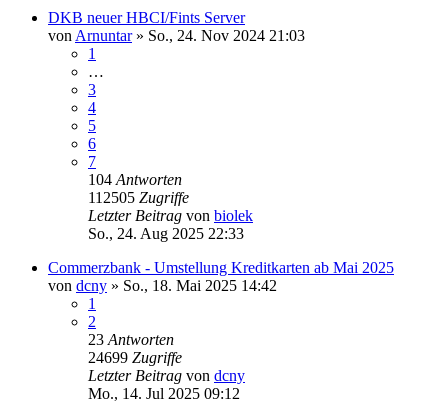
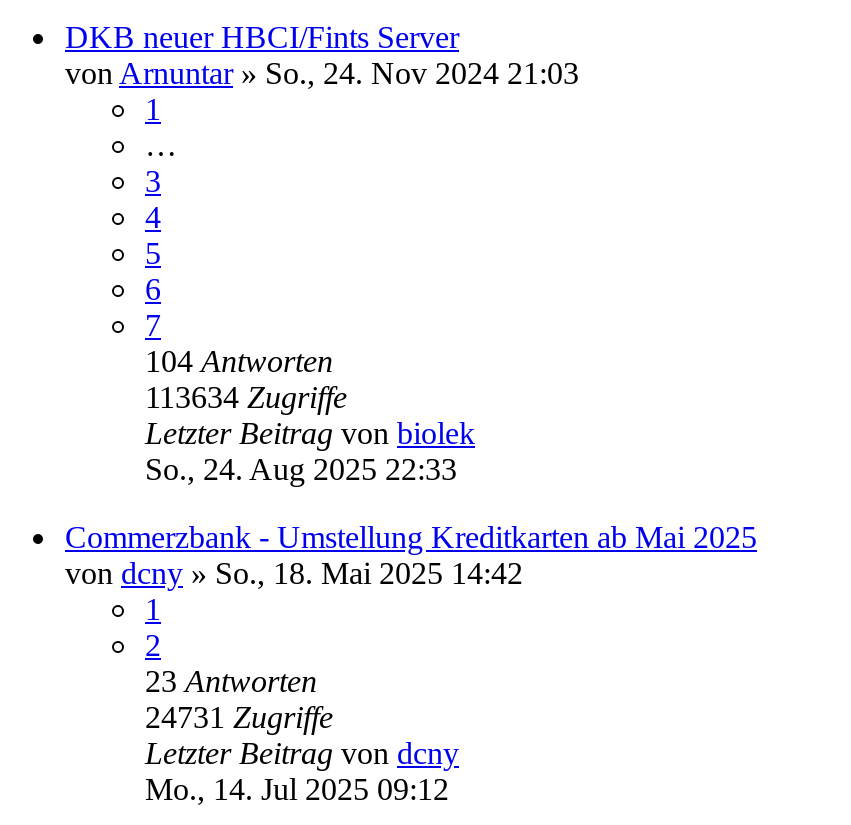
[88,189,189,206] 112505 Zugriffe -> [145,380,347,414] 113634 Zugriffe
[88,349,182,366] 24699 Zugriffe -> [145,700,333,734] 24731 Zugriffe

